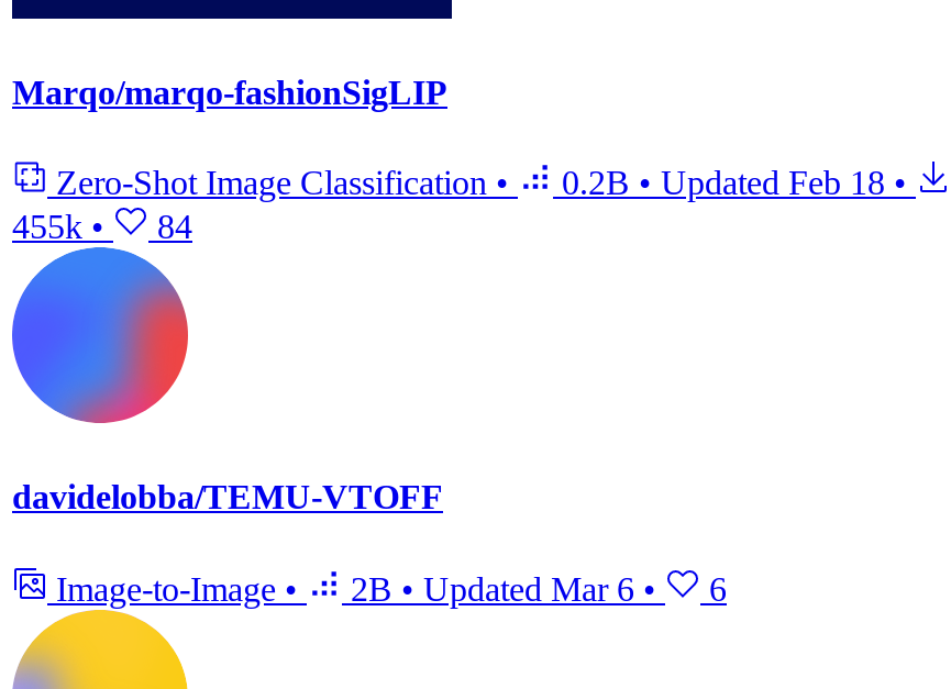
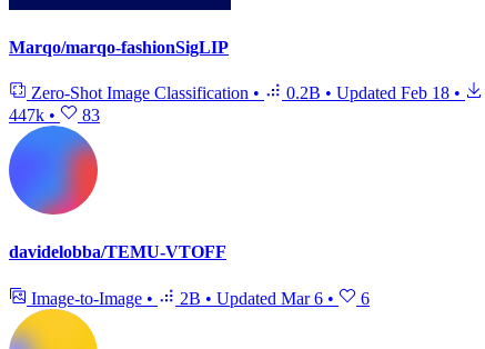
[12,208,192,245] 455k • | 84 -> [9,106,100,125] 447k • | 83

